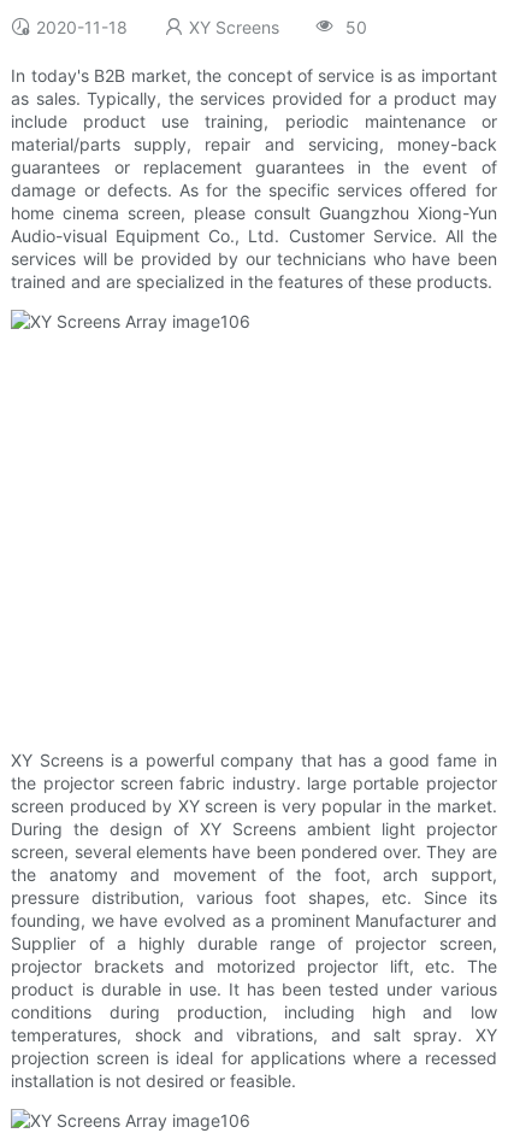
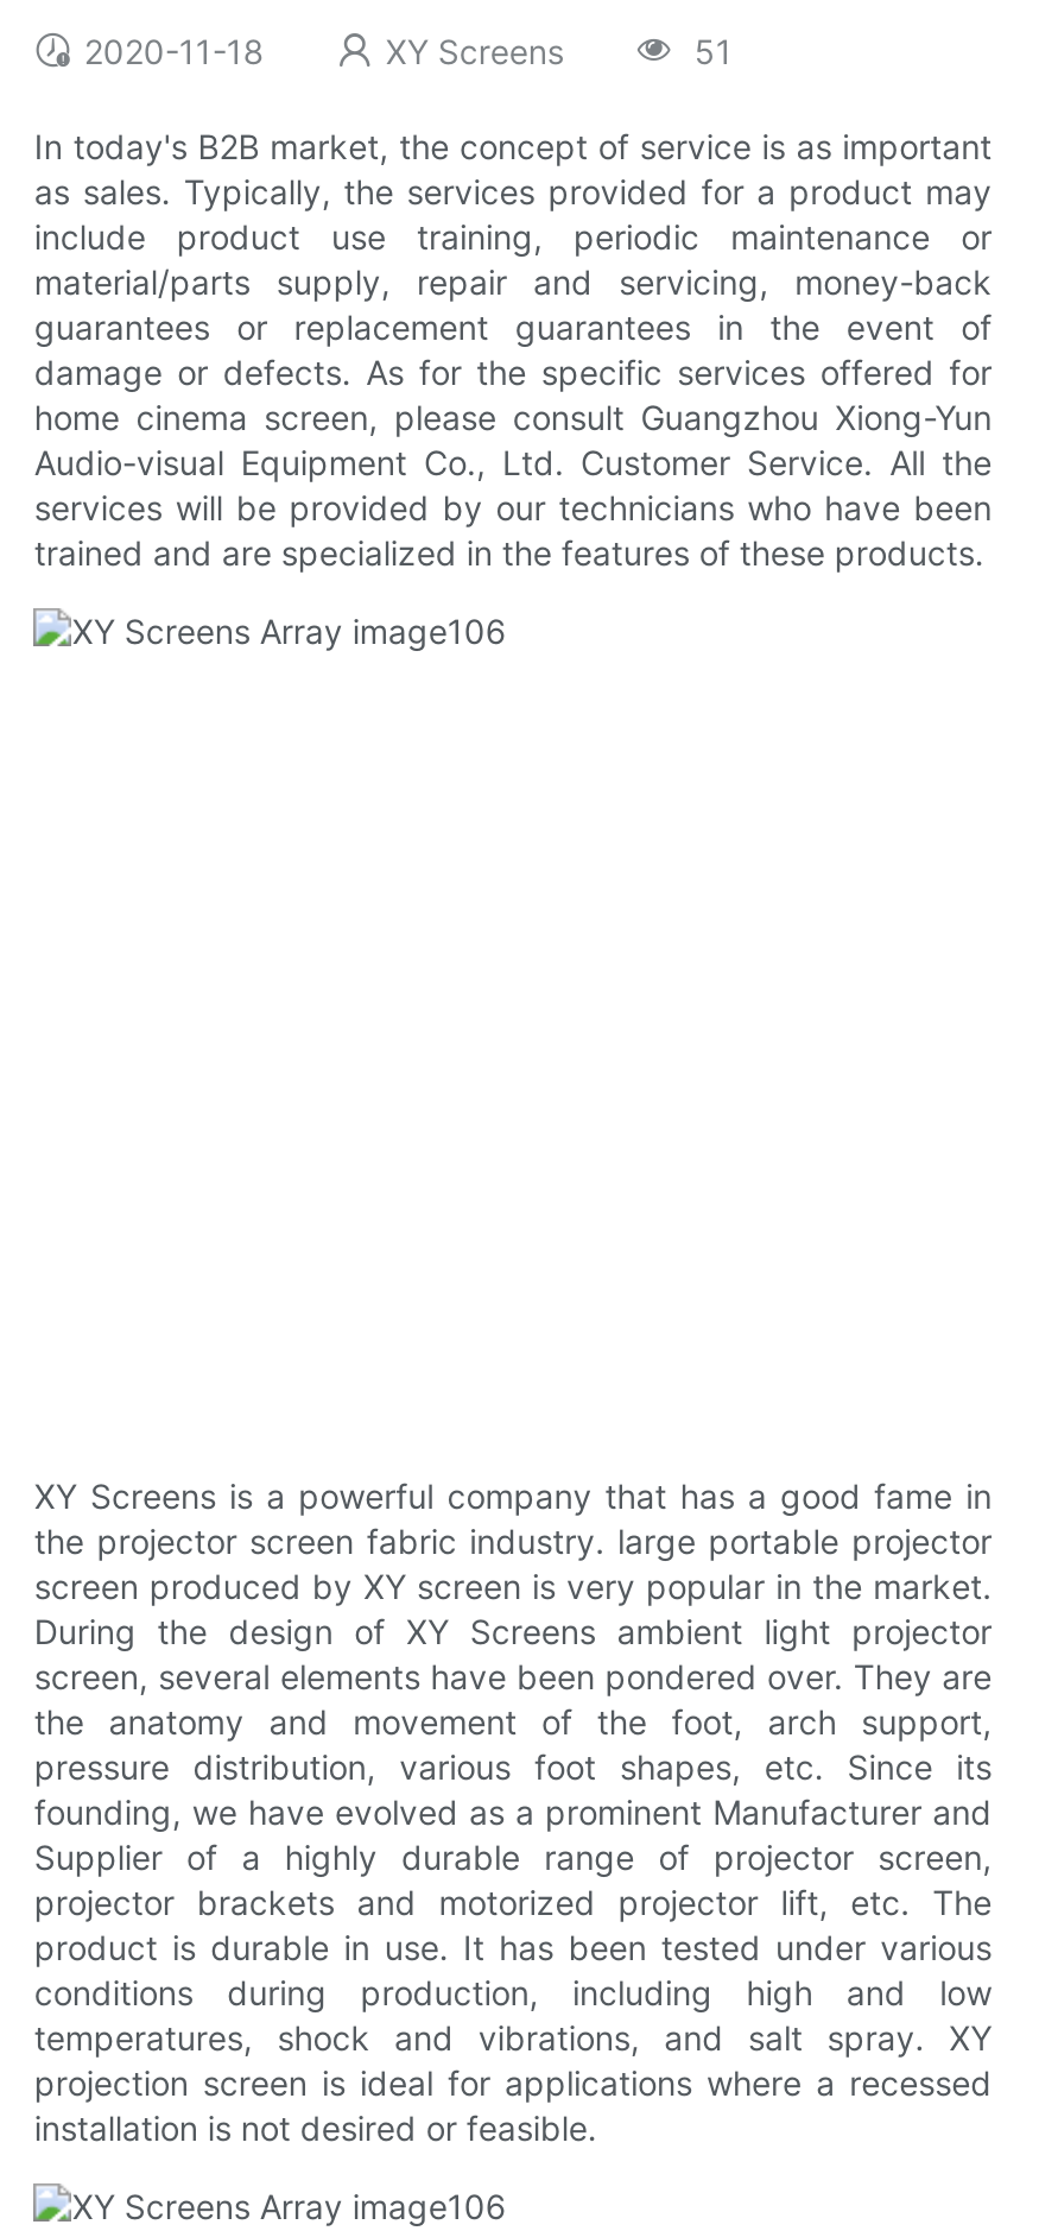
[346,17,368,38] 50 -> [694,32,732,72] 51

